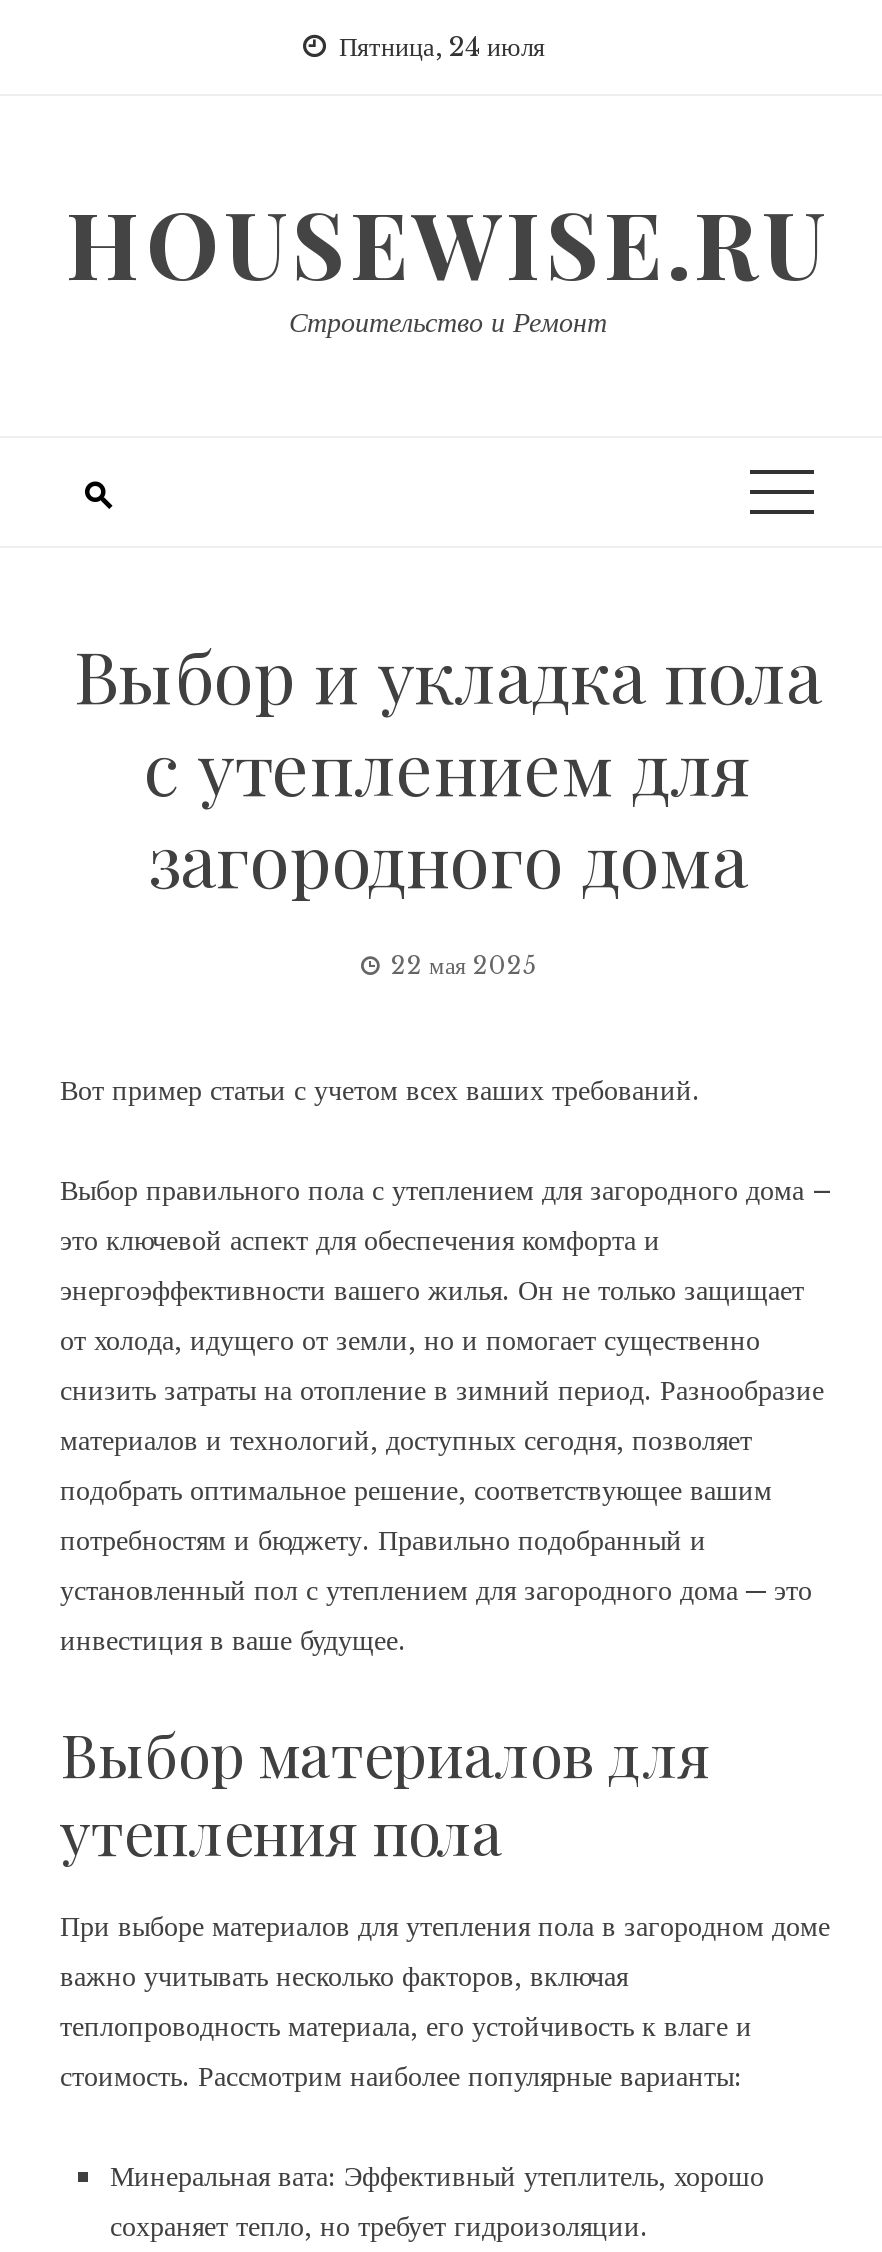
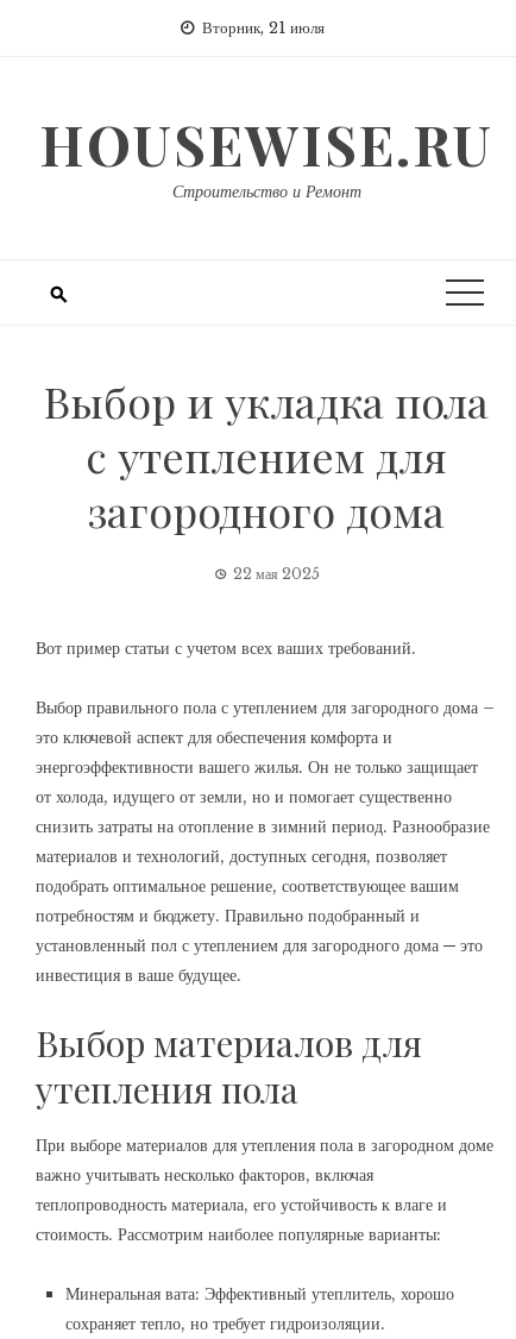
[339,30,545,64] Пятница, 24 июля -> [202,18,324,38] Вторник, 21 июля

